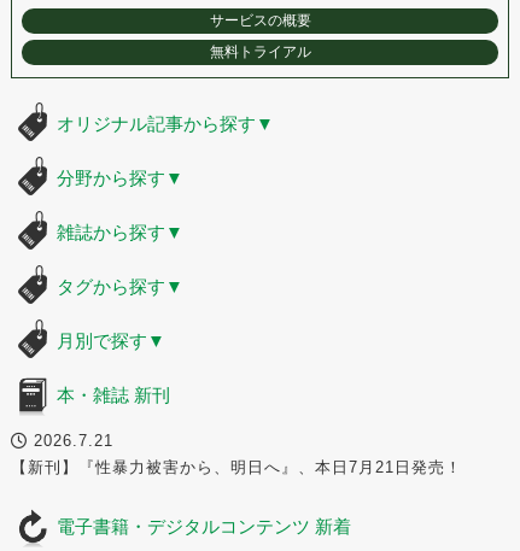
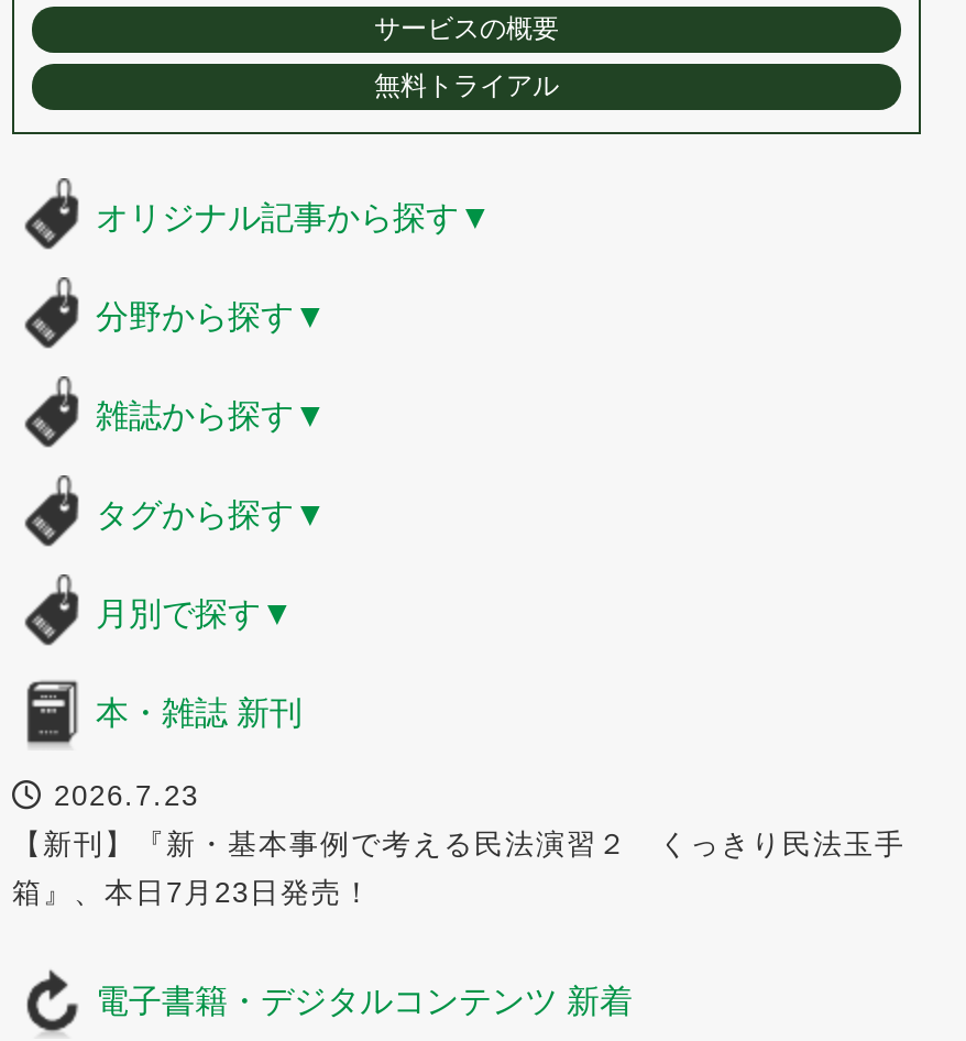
[11,431,462,476] 2026.7.21 | 【新刊】『性暴力被害から、明日へ』、本日7月21日発売！ -> [12,778,905,908] 2026.7.23 | 【新刊】『新・基本事例で考える民法演習２ くっきり民法玉手 | 箱』、本日7月23日発売！

